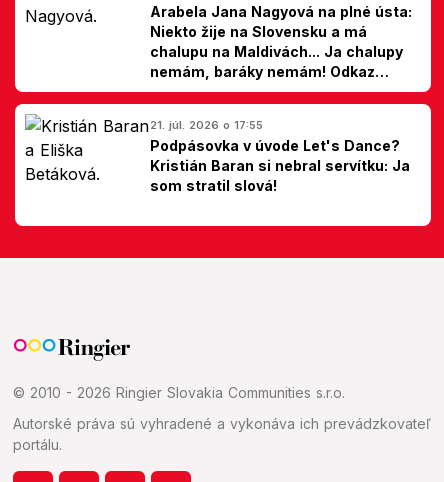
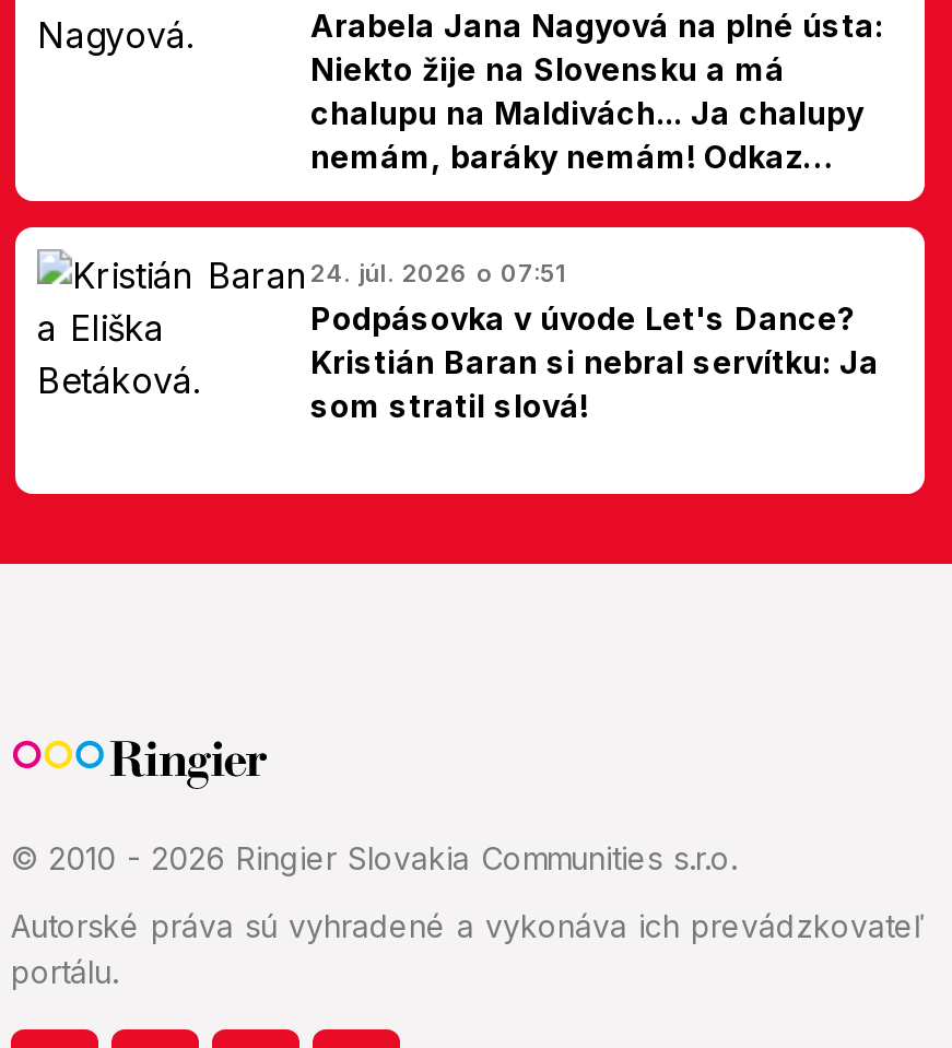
[150,118,263,132] 21. júl. 2026 o 17:55 -> [310,258,566,288] 24. júl. 2026 o 07:51

